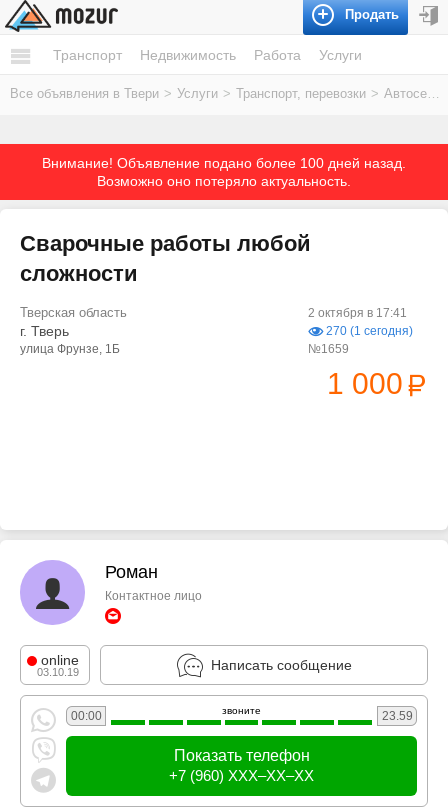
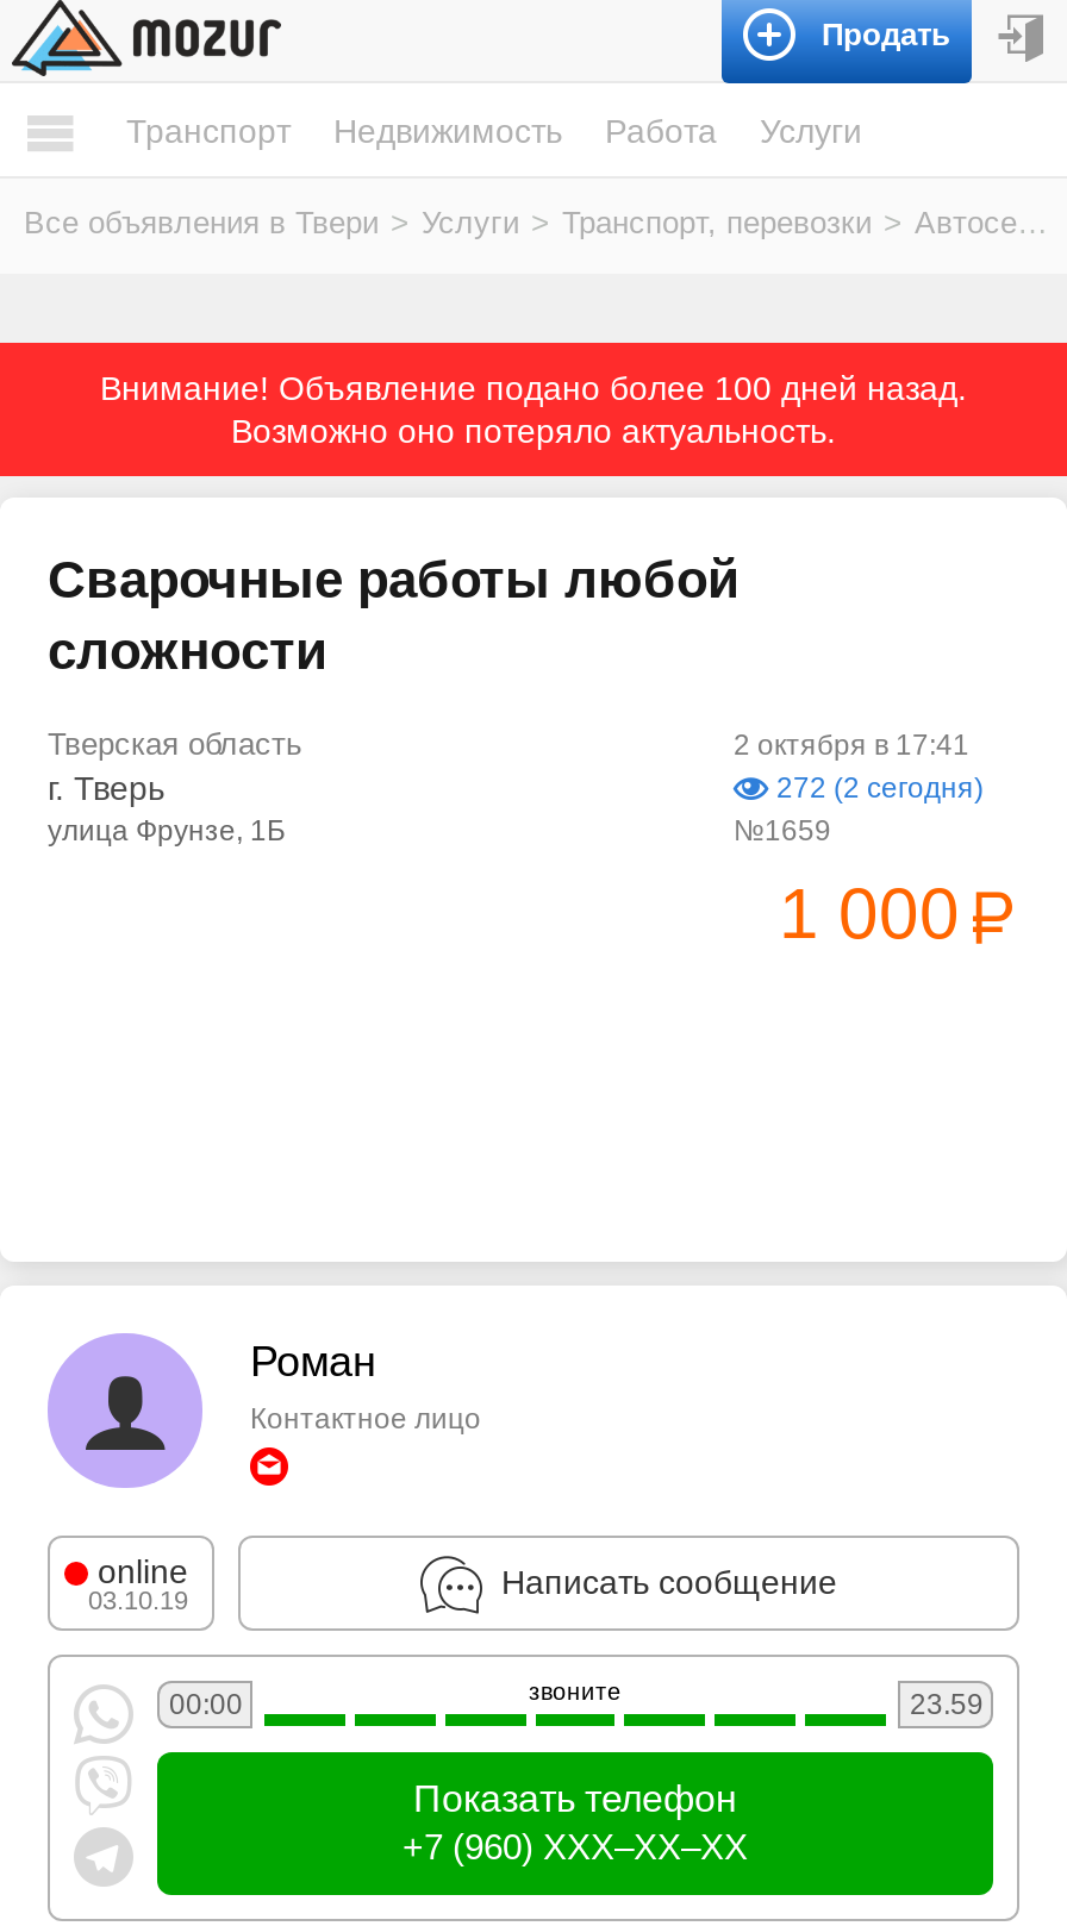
[326,324,413,338] 270 (1 сегодня) -> [776,771,984,805] 272 (2 сегодня)

